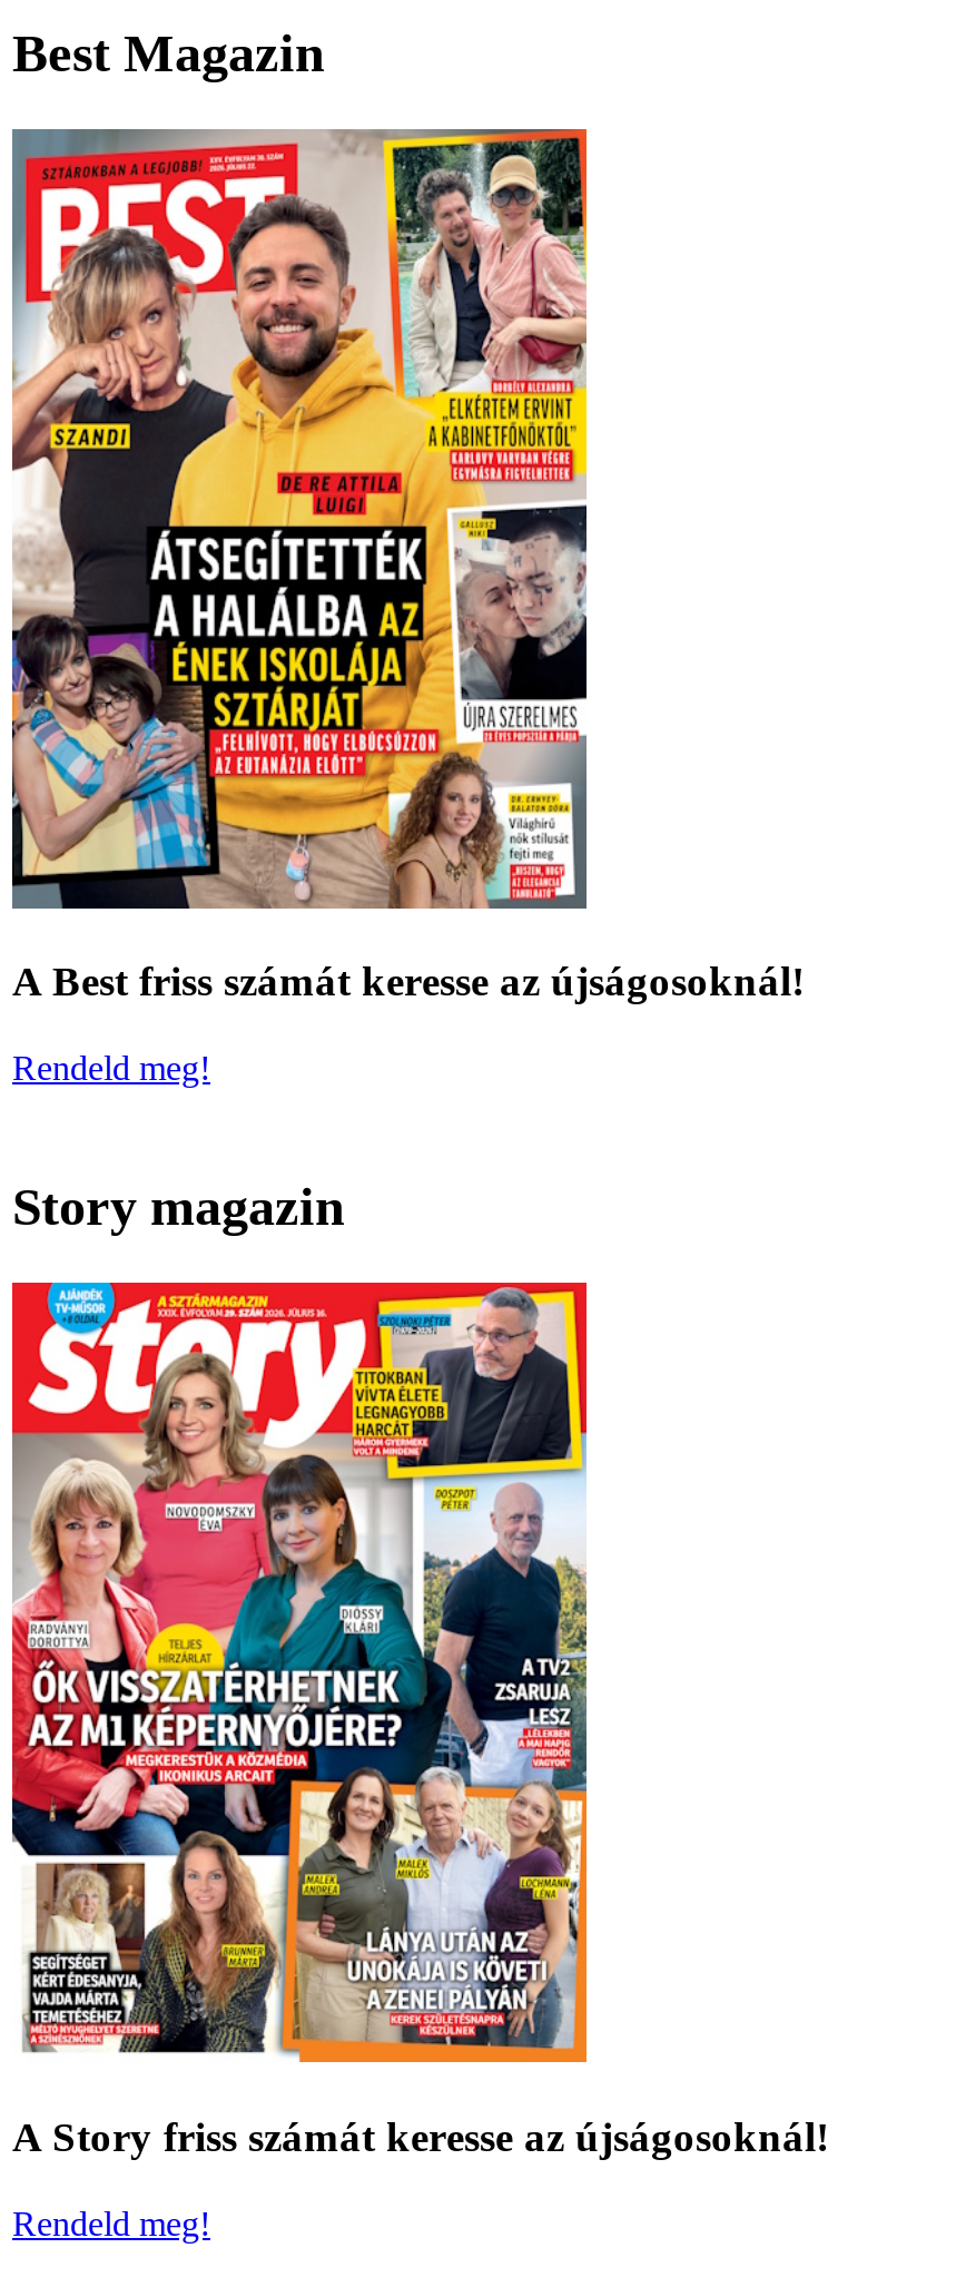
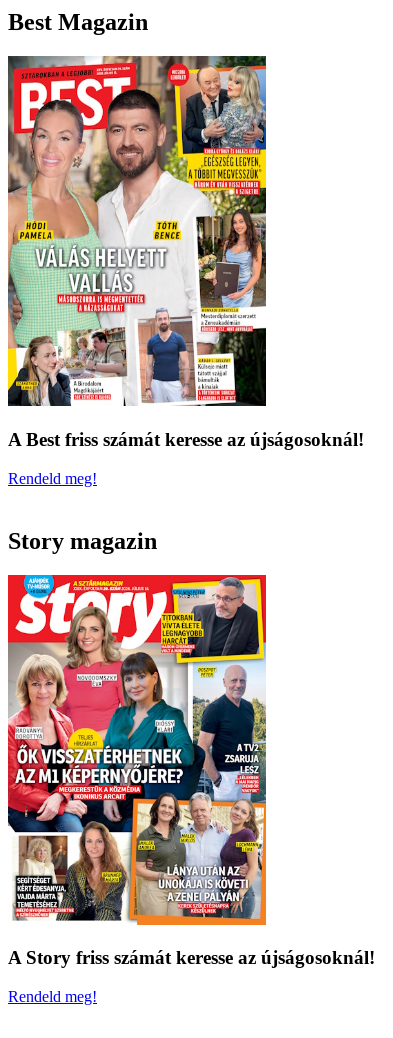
[10,128,589,912] [image] -> [7,55,267,407] [image]

